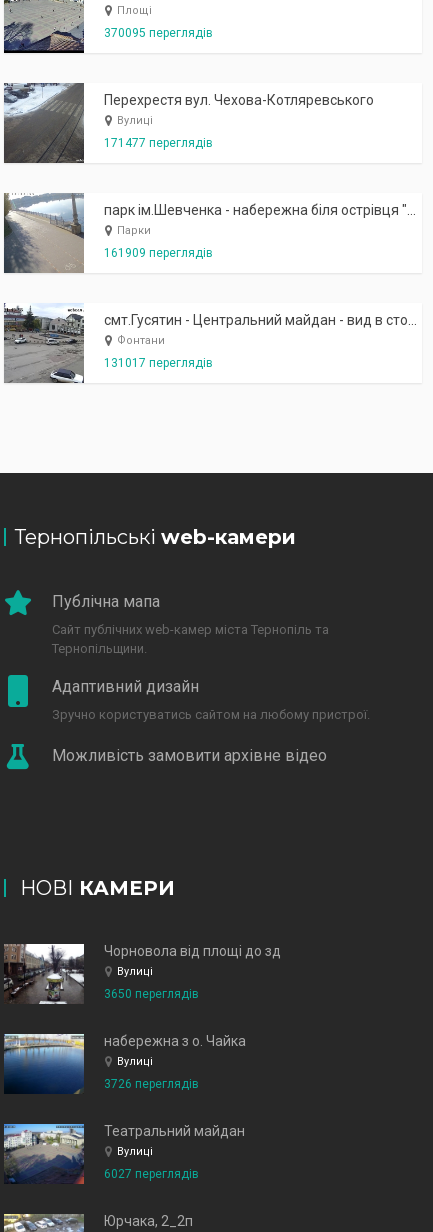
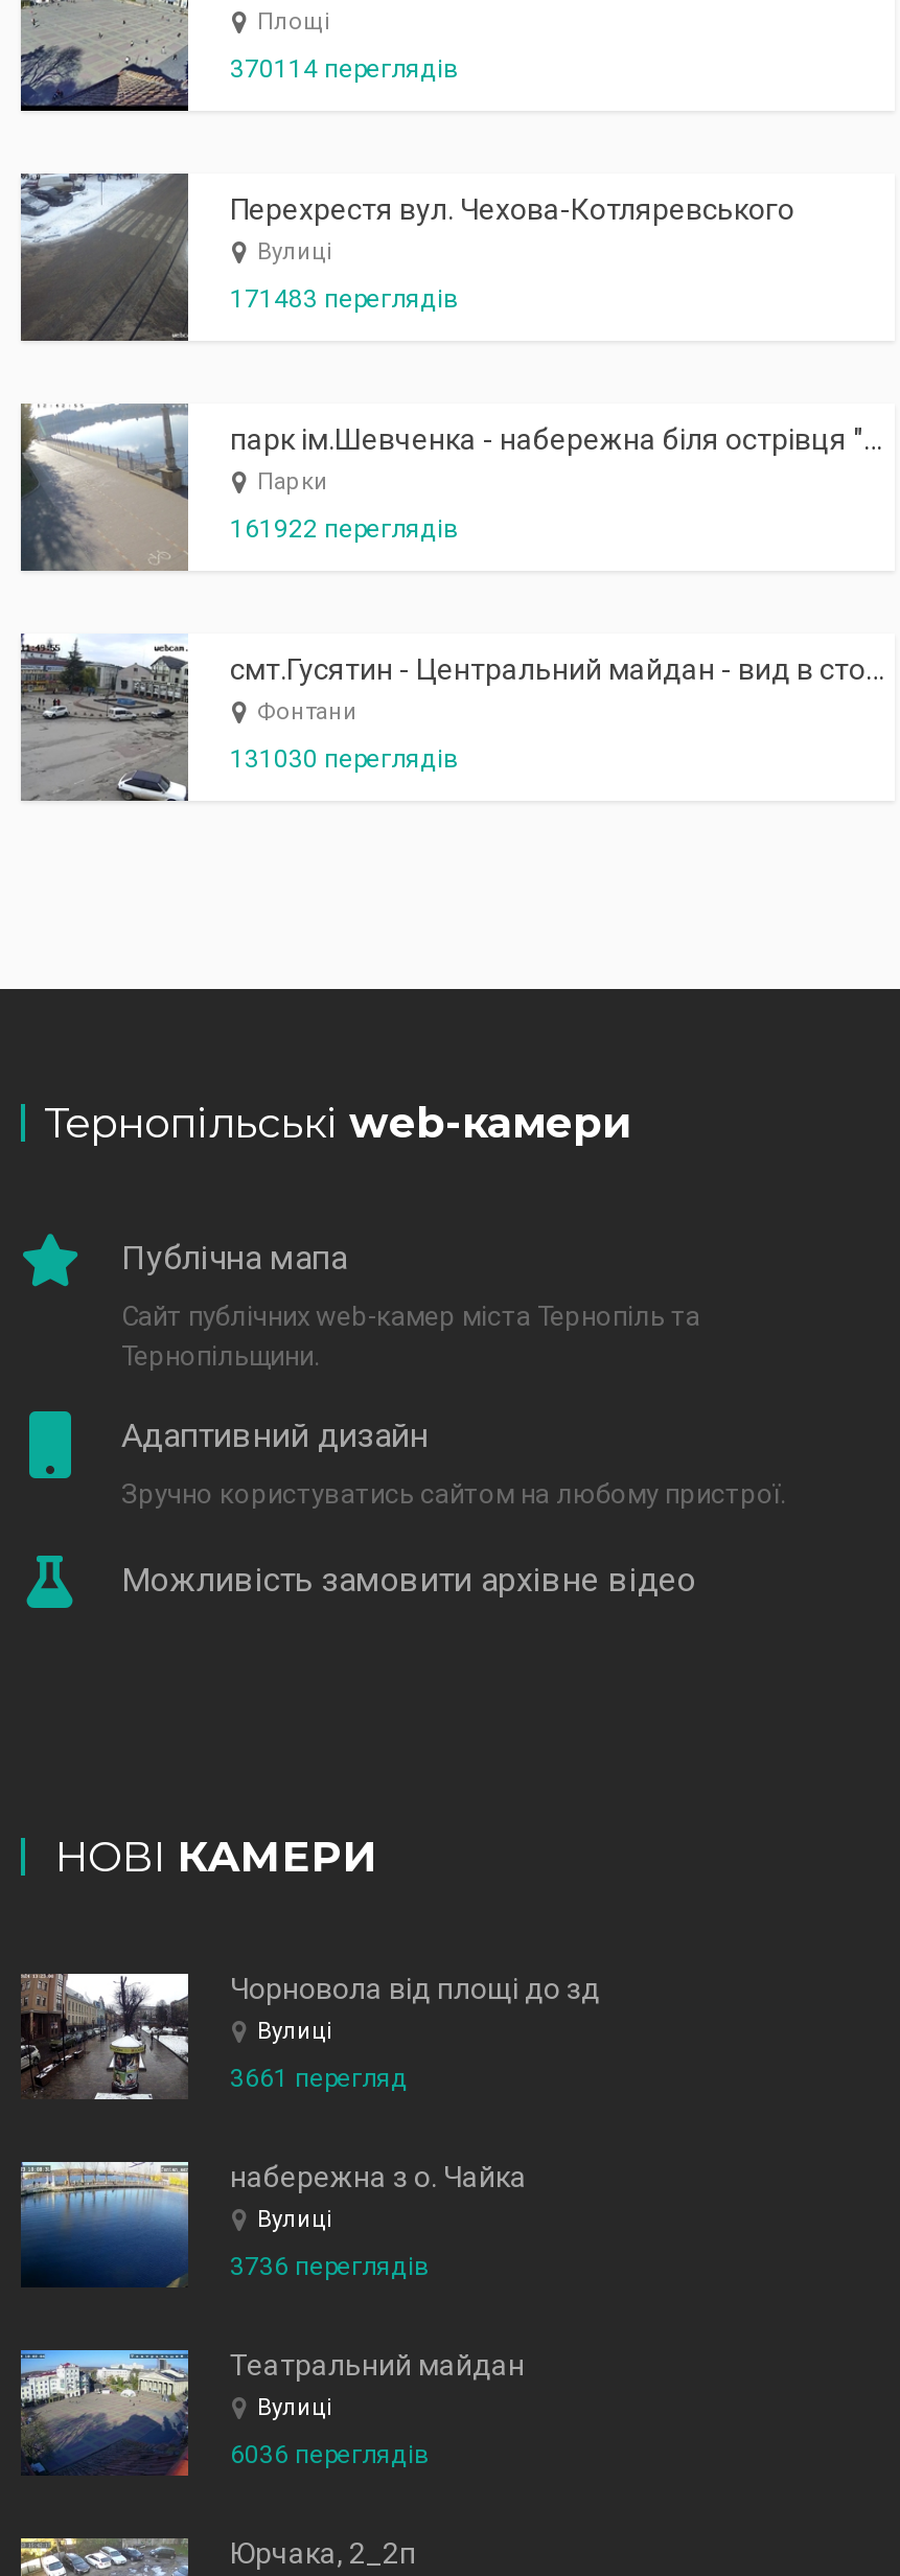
[104,26,213,40] 370095 переглядів -> [230,55,458,84] 370114 переглядів
[104,136,213,150] 171477 переглядів -> [230,285,458,314] 171483 переглядів
[104,246,213,260] 161909 переглядів -> [230,515,458,544] 161922 переглядів
[104,356,213,370] 131017 переглядів -> [230,745,458,774] 131030 переглядів
[104,987,199,1001] 3650 переглядів -> [230,2064,408,2093] 3661 перегляд
[104,1077,199,1091] 3726 переглядів -> [230,2252,429,2281] 3736 переглядів
[104,1167,199,1181] 6027 переглядів -> [230,2440,429,2469] 6036 переглядів

